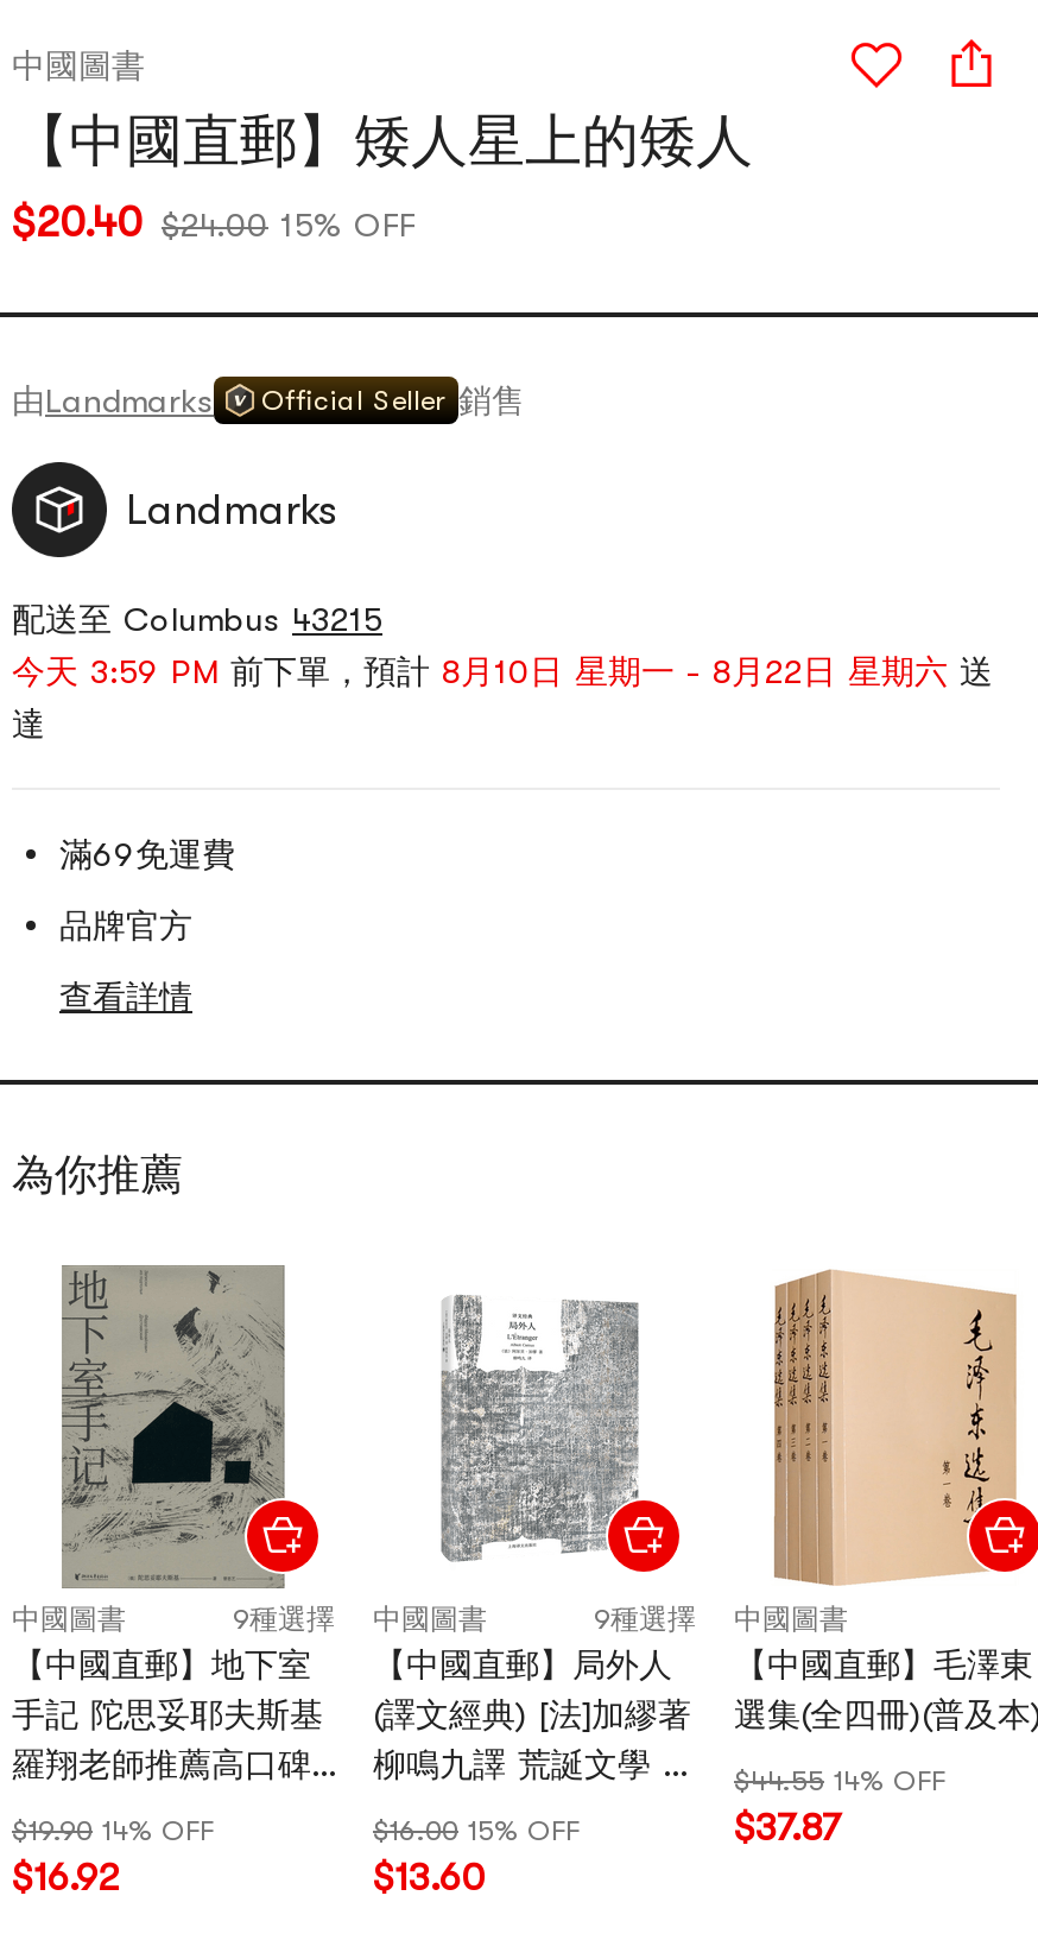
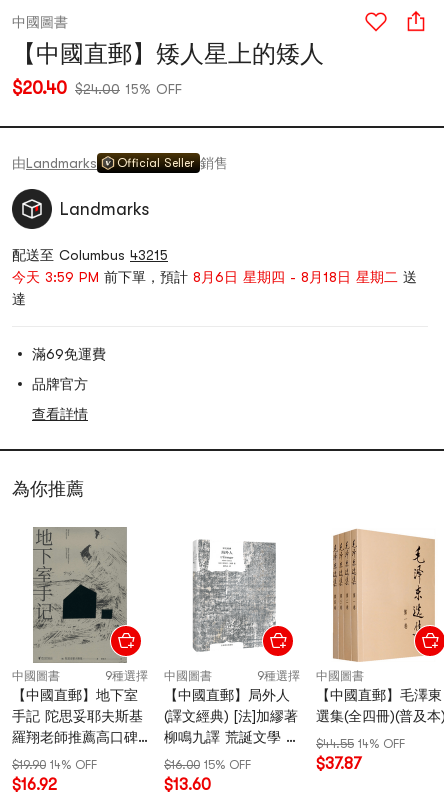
[12,652,993,690] 今天 3:59 PM前下單，預計8月10日 星期一 - 8月22日 星期六送 -> [12,269,417,285] 今天 3:59 PM前下單，預計8月6日 星期四 - 8月18日 星期二送

